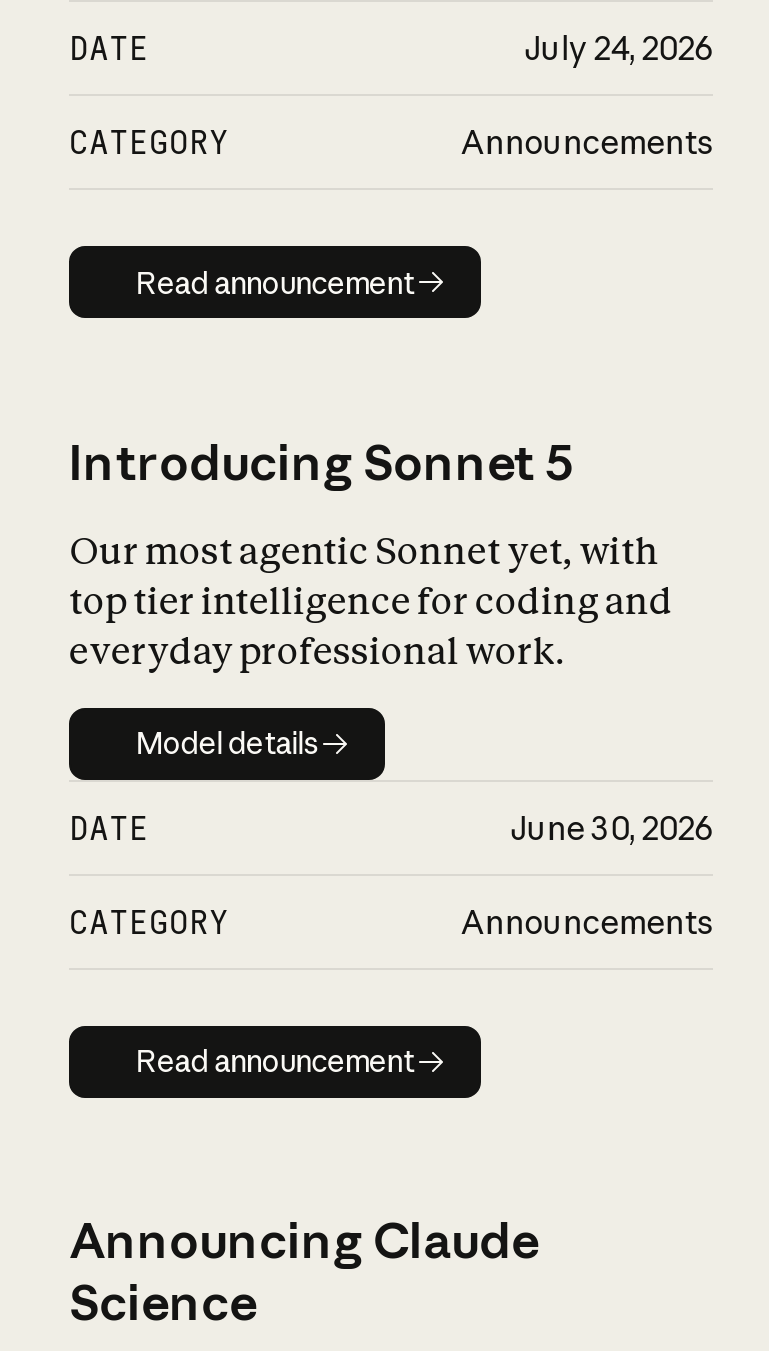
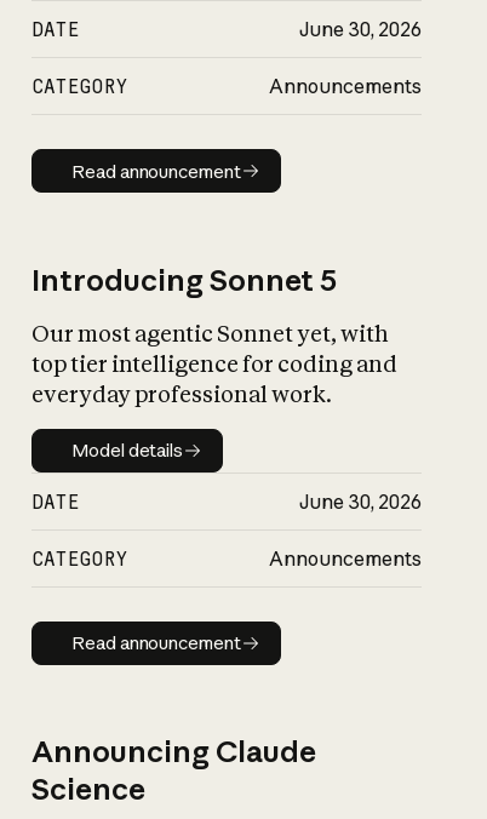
[525,28,713,68] July 24, 2026 -> [299,17,421,41] June 30, 2026

